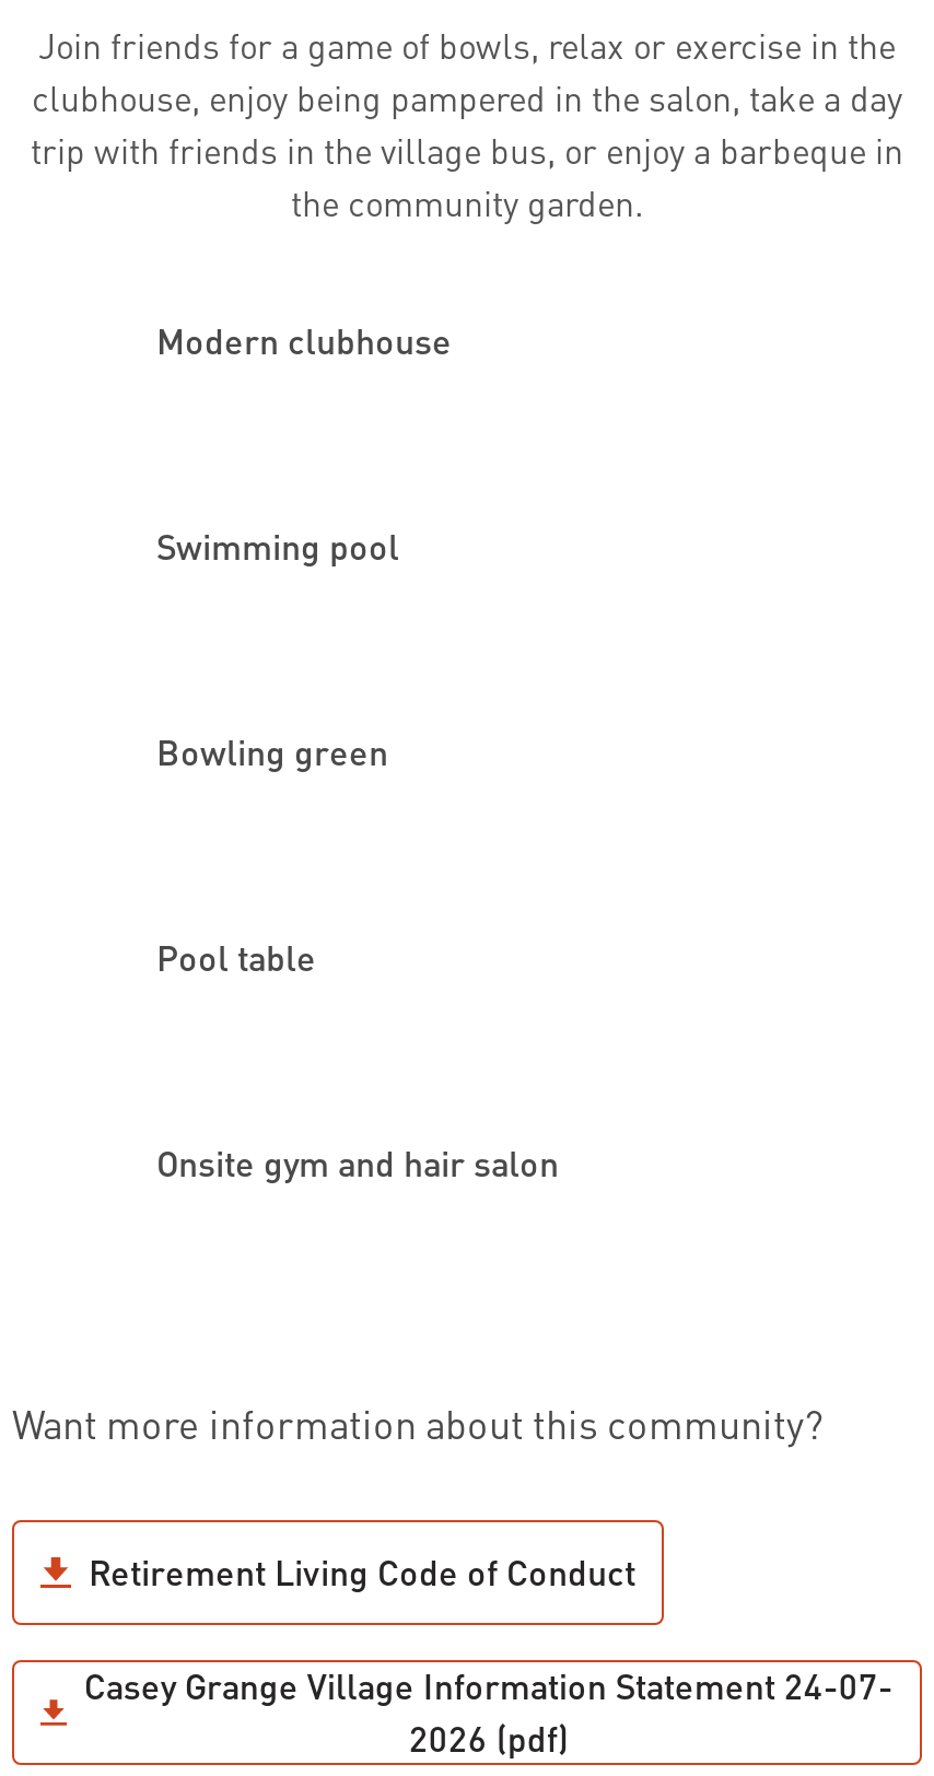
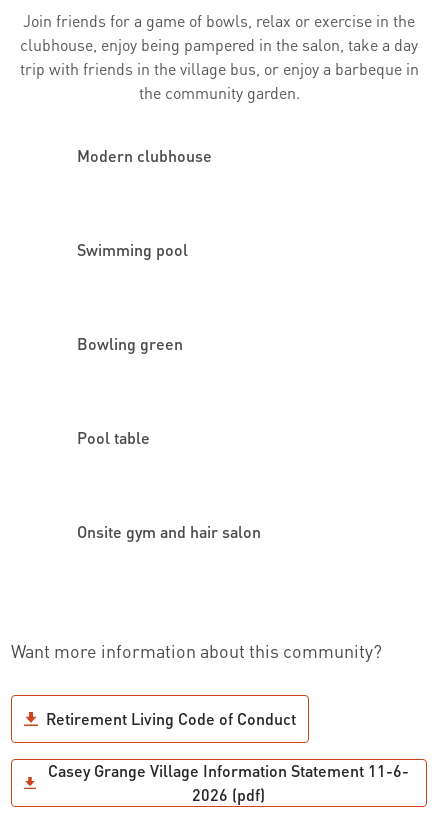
[84,1663,893,1709] Casey Grange Village Information Statement 24-07- -> [48,760,409,781] Casey Grange Village Information Statement 11-6-

